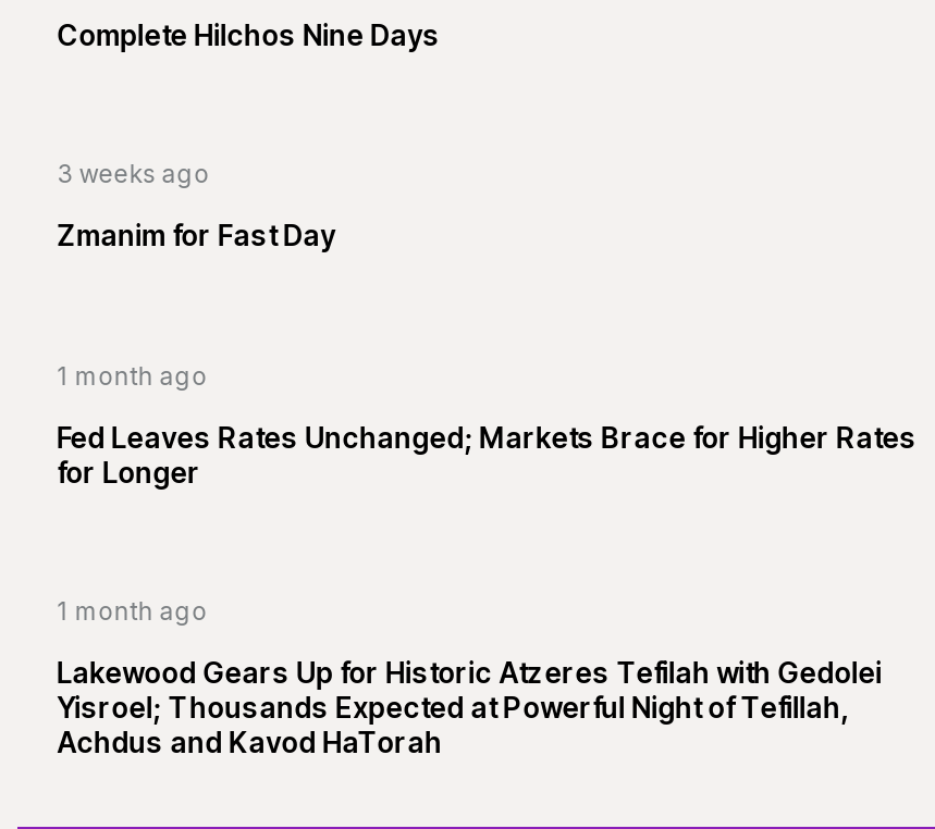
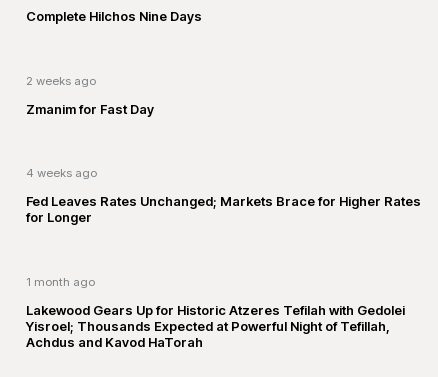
[57,159,210,189] 3 weeks ago -> [26,73,96,87] 2 weeks ago
[57,360,207,391] 1 month ago -> [26,166,97,180] 4 weeks ago

